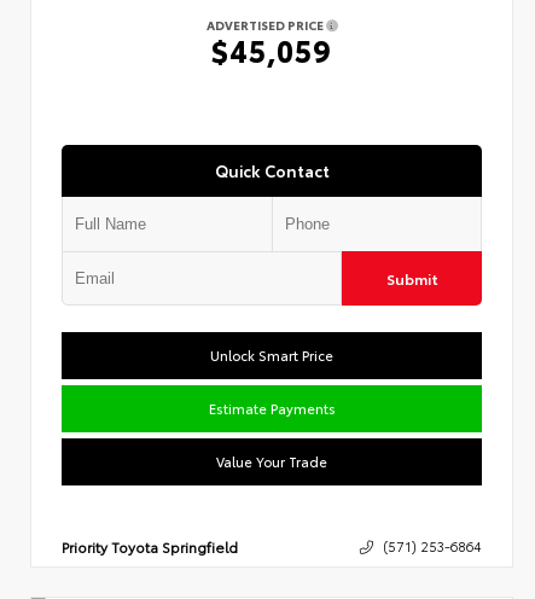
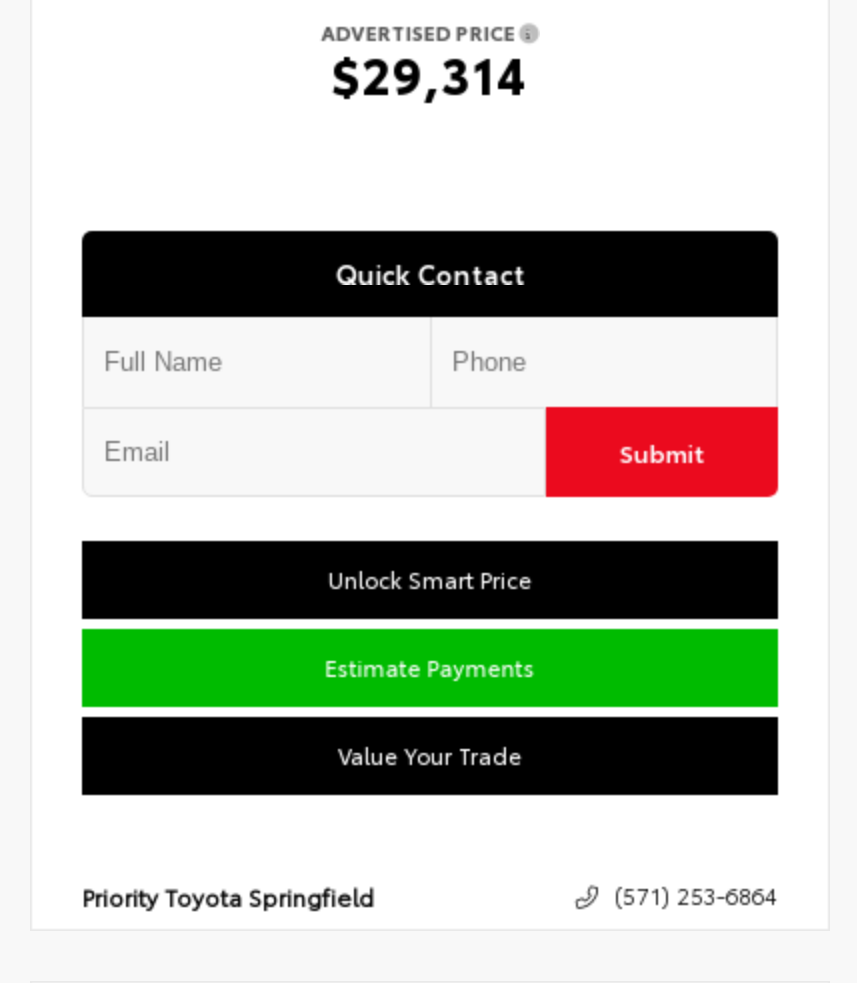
[211,28,332,69] $45,059 -> [332,38,528,106] $29,314

